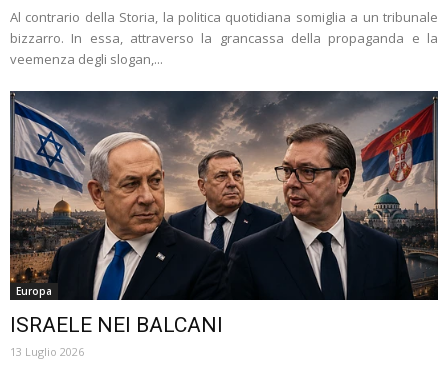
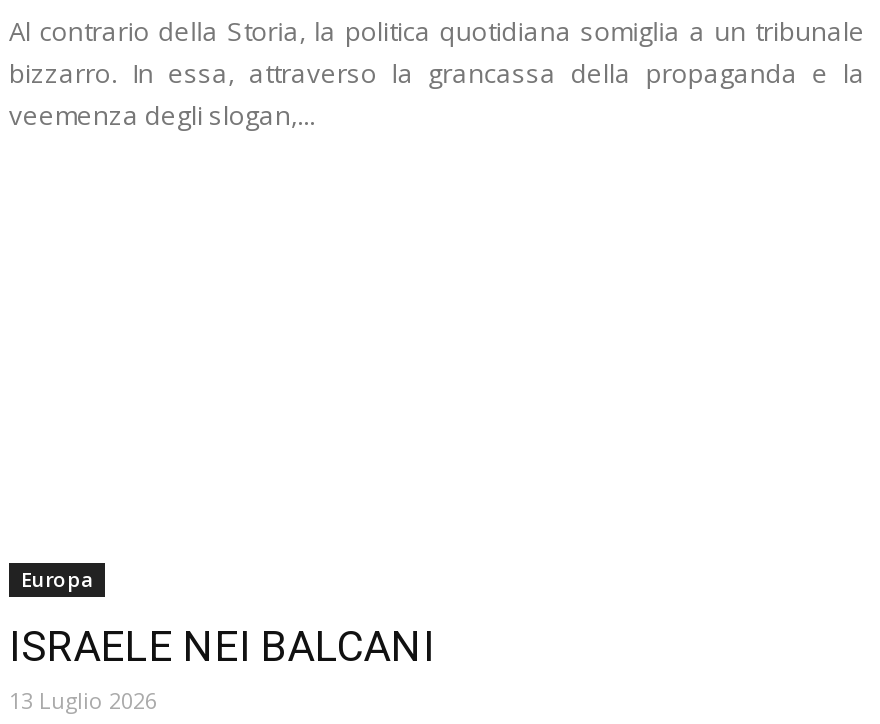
[9,90,439,301] [image] -> none

